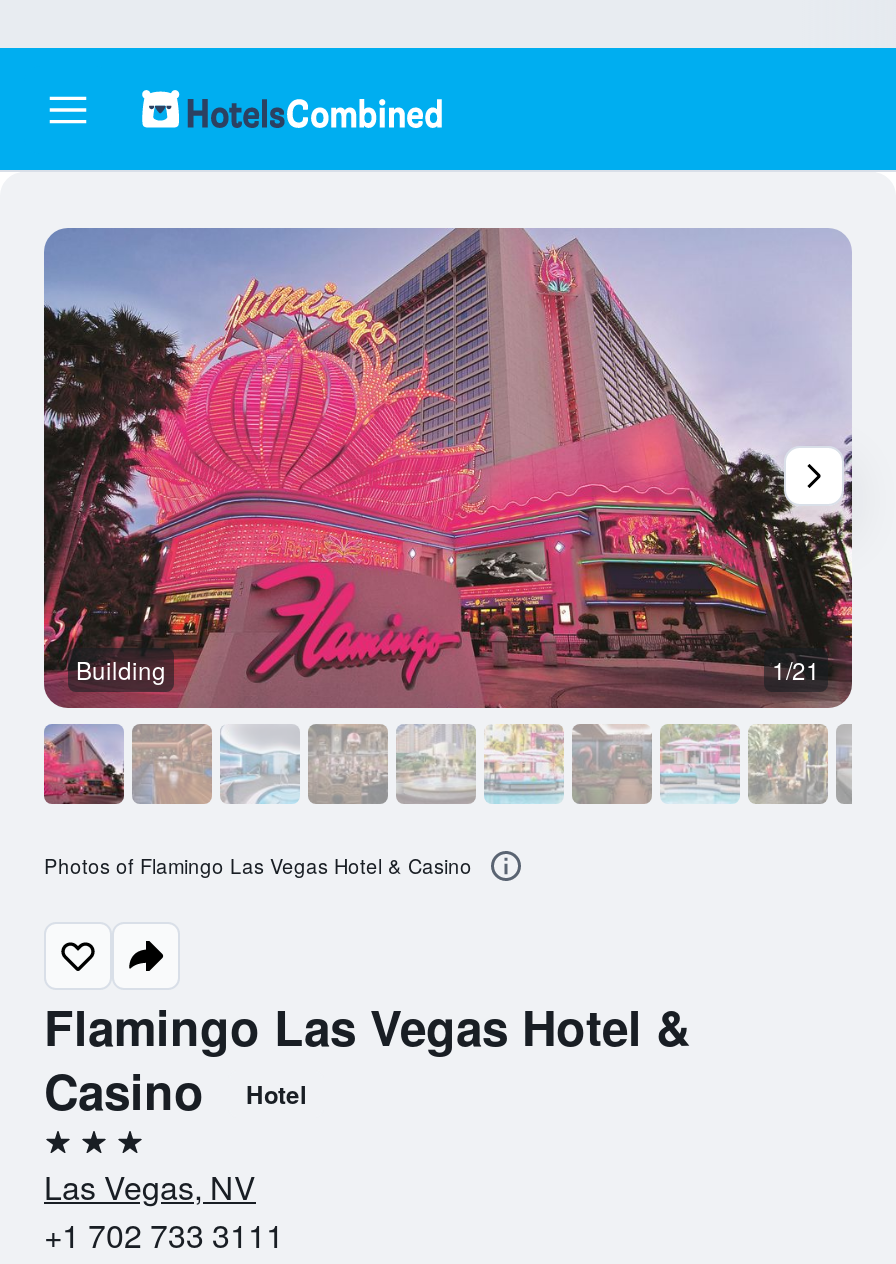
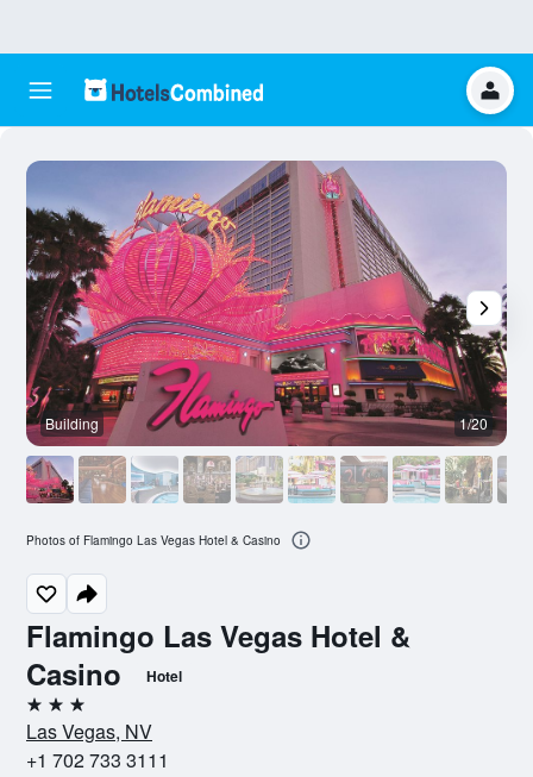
none -> [465,65,515,115] [image]
[772,652,820,686] 1/21 -> [459,413,488,433] 1/20

